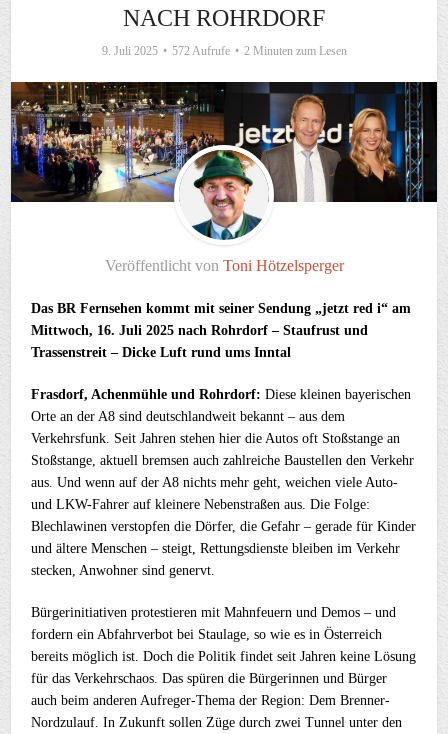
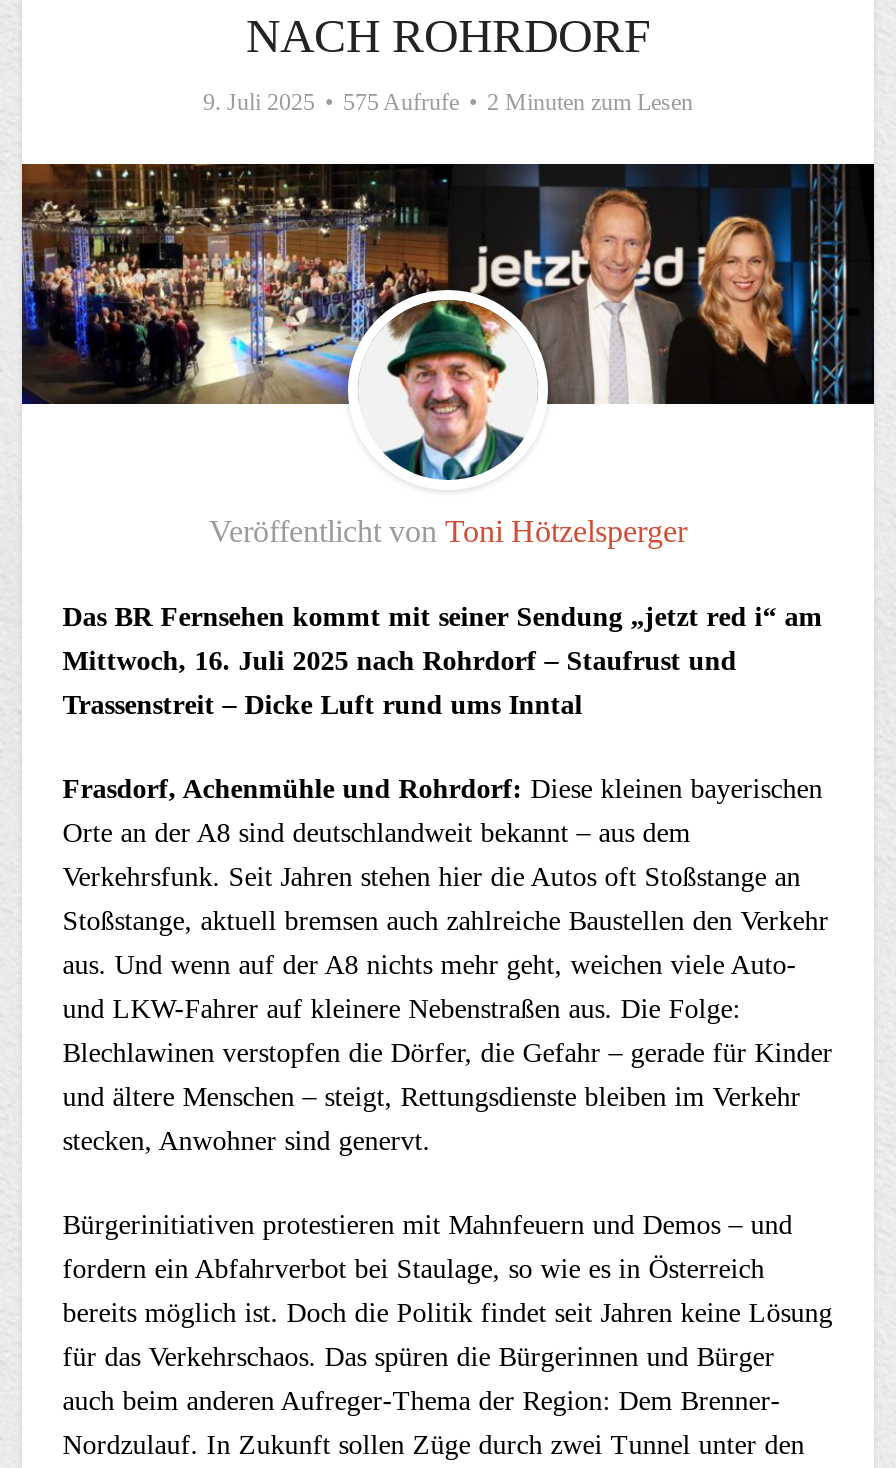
[101,44,346,58] 9. Juli 2025 572 Aufrufe 2 Minuten zum Lesen -> [203,88,693,116] 9. Juli 2025 575 Aufrufe 2 Minuten zum Lesen

